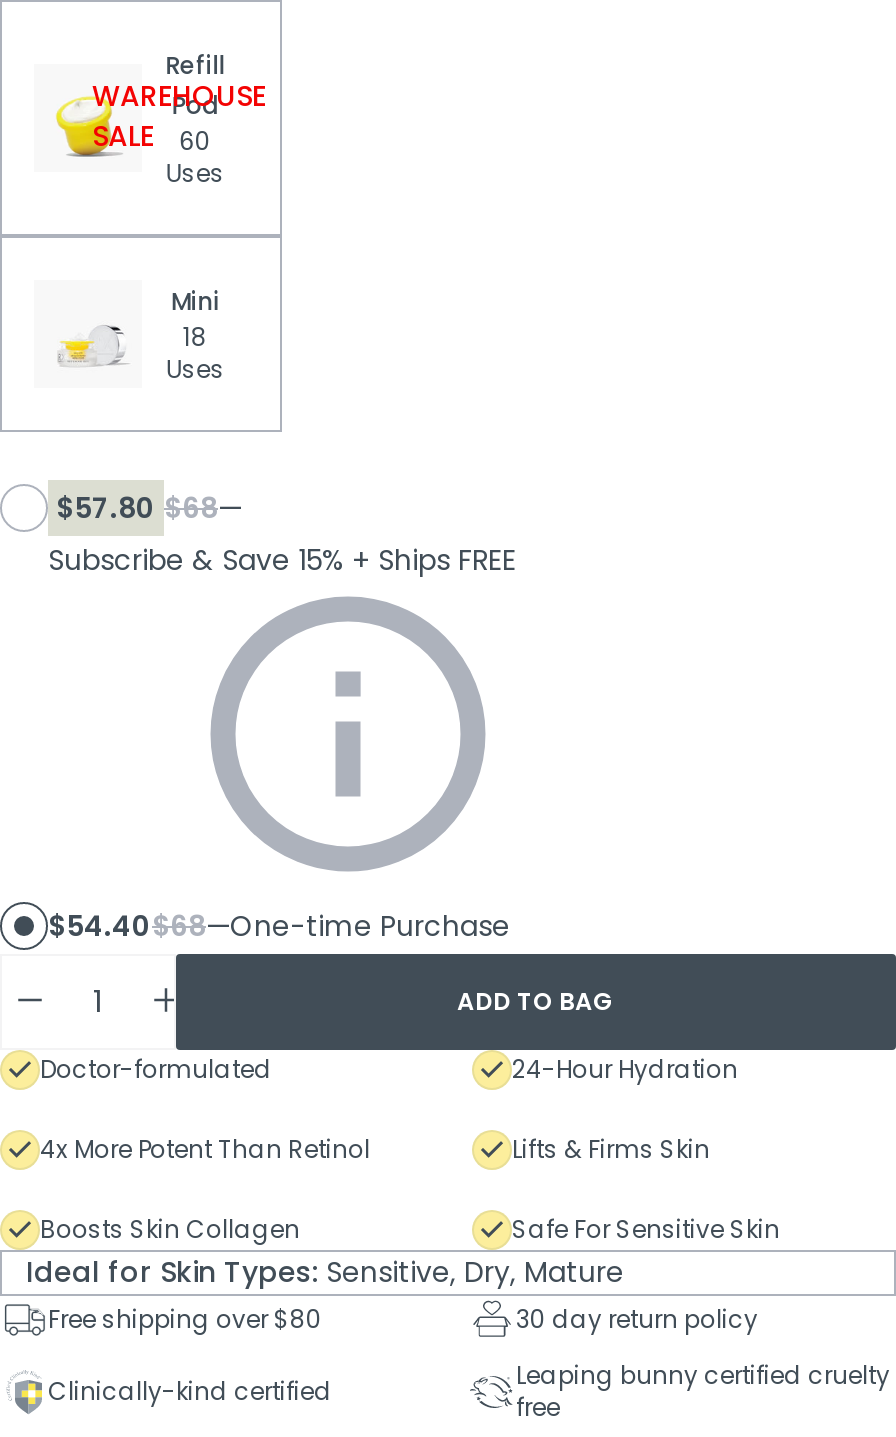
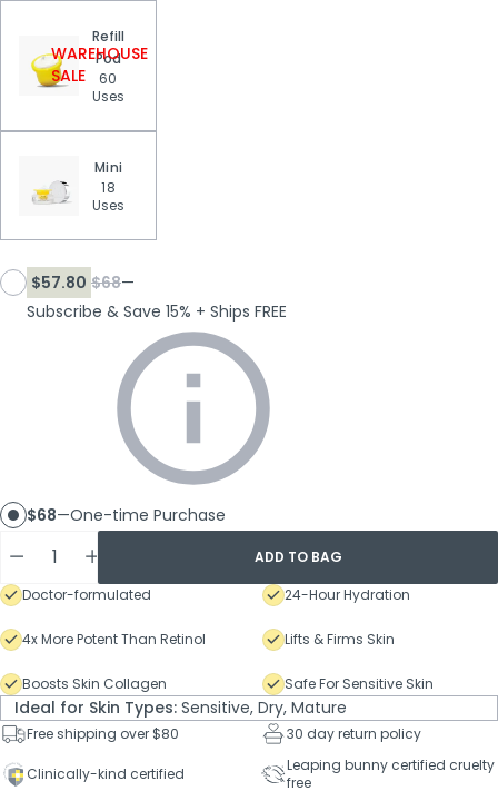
[48,906,510,946] $54.40$68—One-time Purchase -> [27,504,226,526] $68—One-time Purchase

